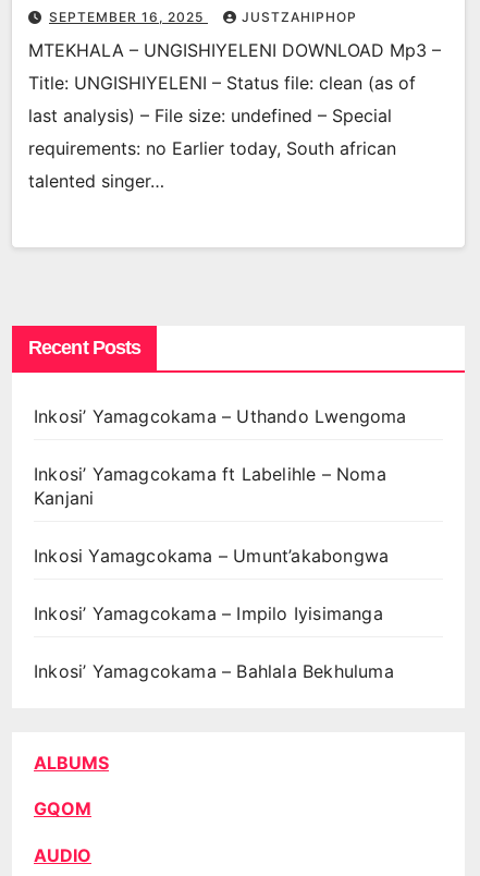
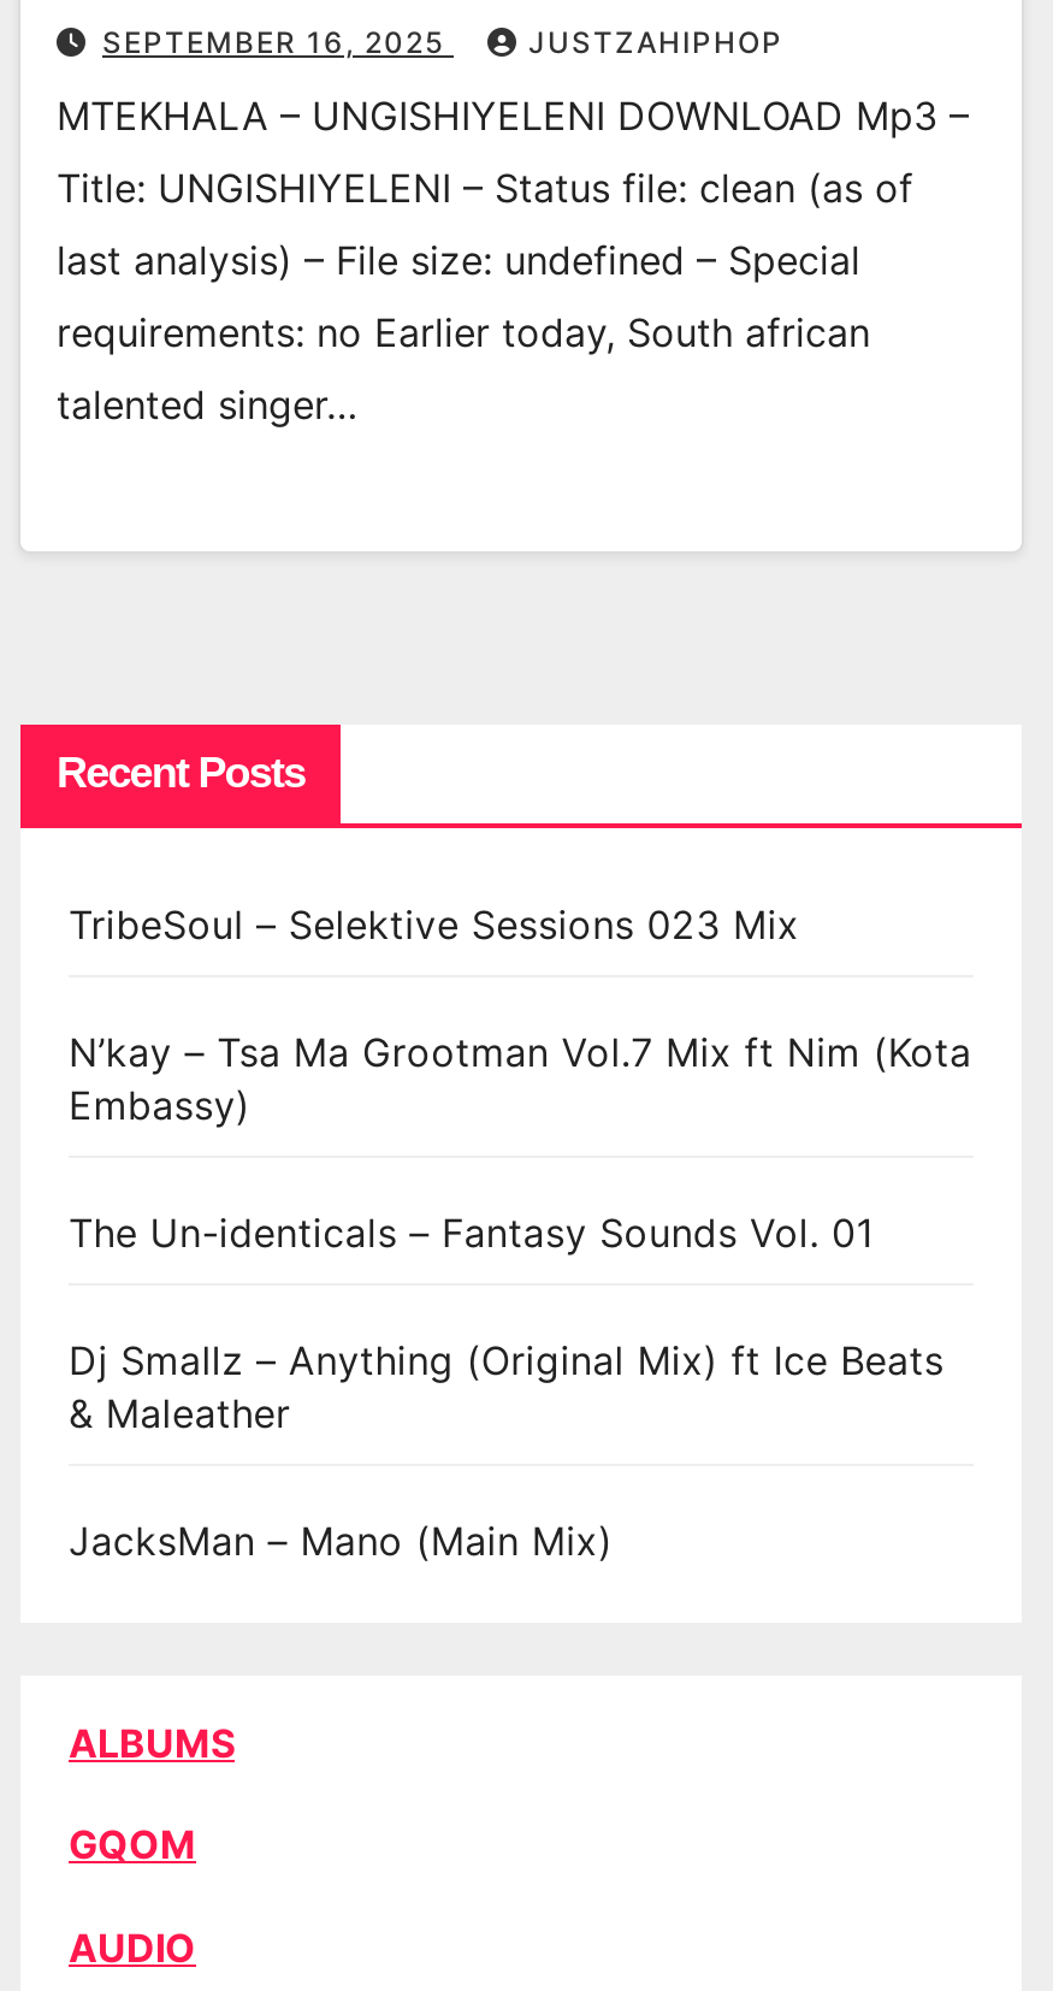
[34,405,407,427] Inkosi’ Yamagcokama – Uthando Lwengoma -> [69,900,799,949] TribeSoul – Selektive Sessions 023 Mix
[34,463,386,509] Inkosi’ Yamagcokama ft Labelihle – Noma | Kanjani -> [69,1028,972,1129] N’kay – Tsa Ma Grootman Vol.7 Mix ft Nim (Kota | Embassy)
[34,545,389,567] Inkosi Yamagcokama – Umunt’akabongwa -> [69,1209,873,1257] The Un-identicals – Fantasy Sounds Vol. 01
[34,603,383,624] Inkosi’ Yamagcokama – Impilo Iyisimanga -> [69,1336,944,1437] Dj Smallz – Anything (Original Mix) ft Ice Beats | & Maleather
[34,660,394,682] Inkosi’ Yamagcokama – Bahlala Bekhuluma -> [69,1517,613,1565] JacksMan – Mano (Main Mix)

